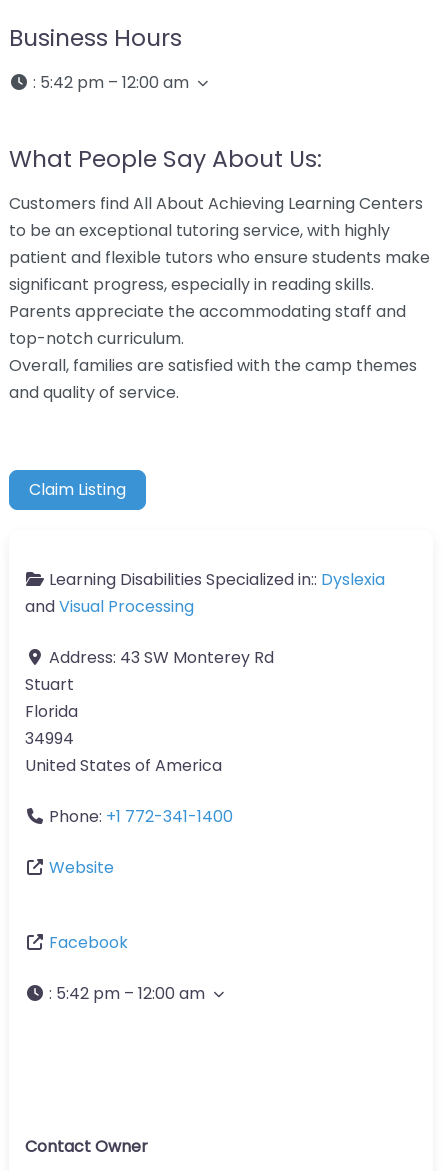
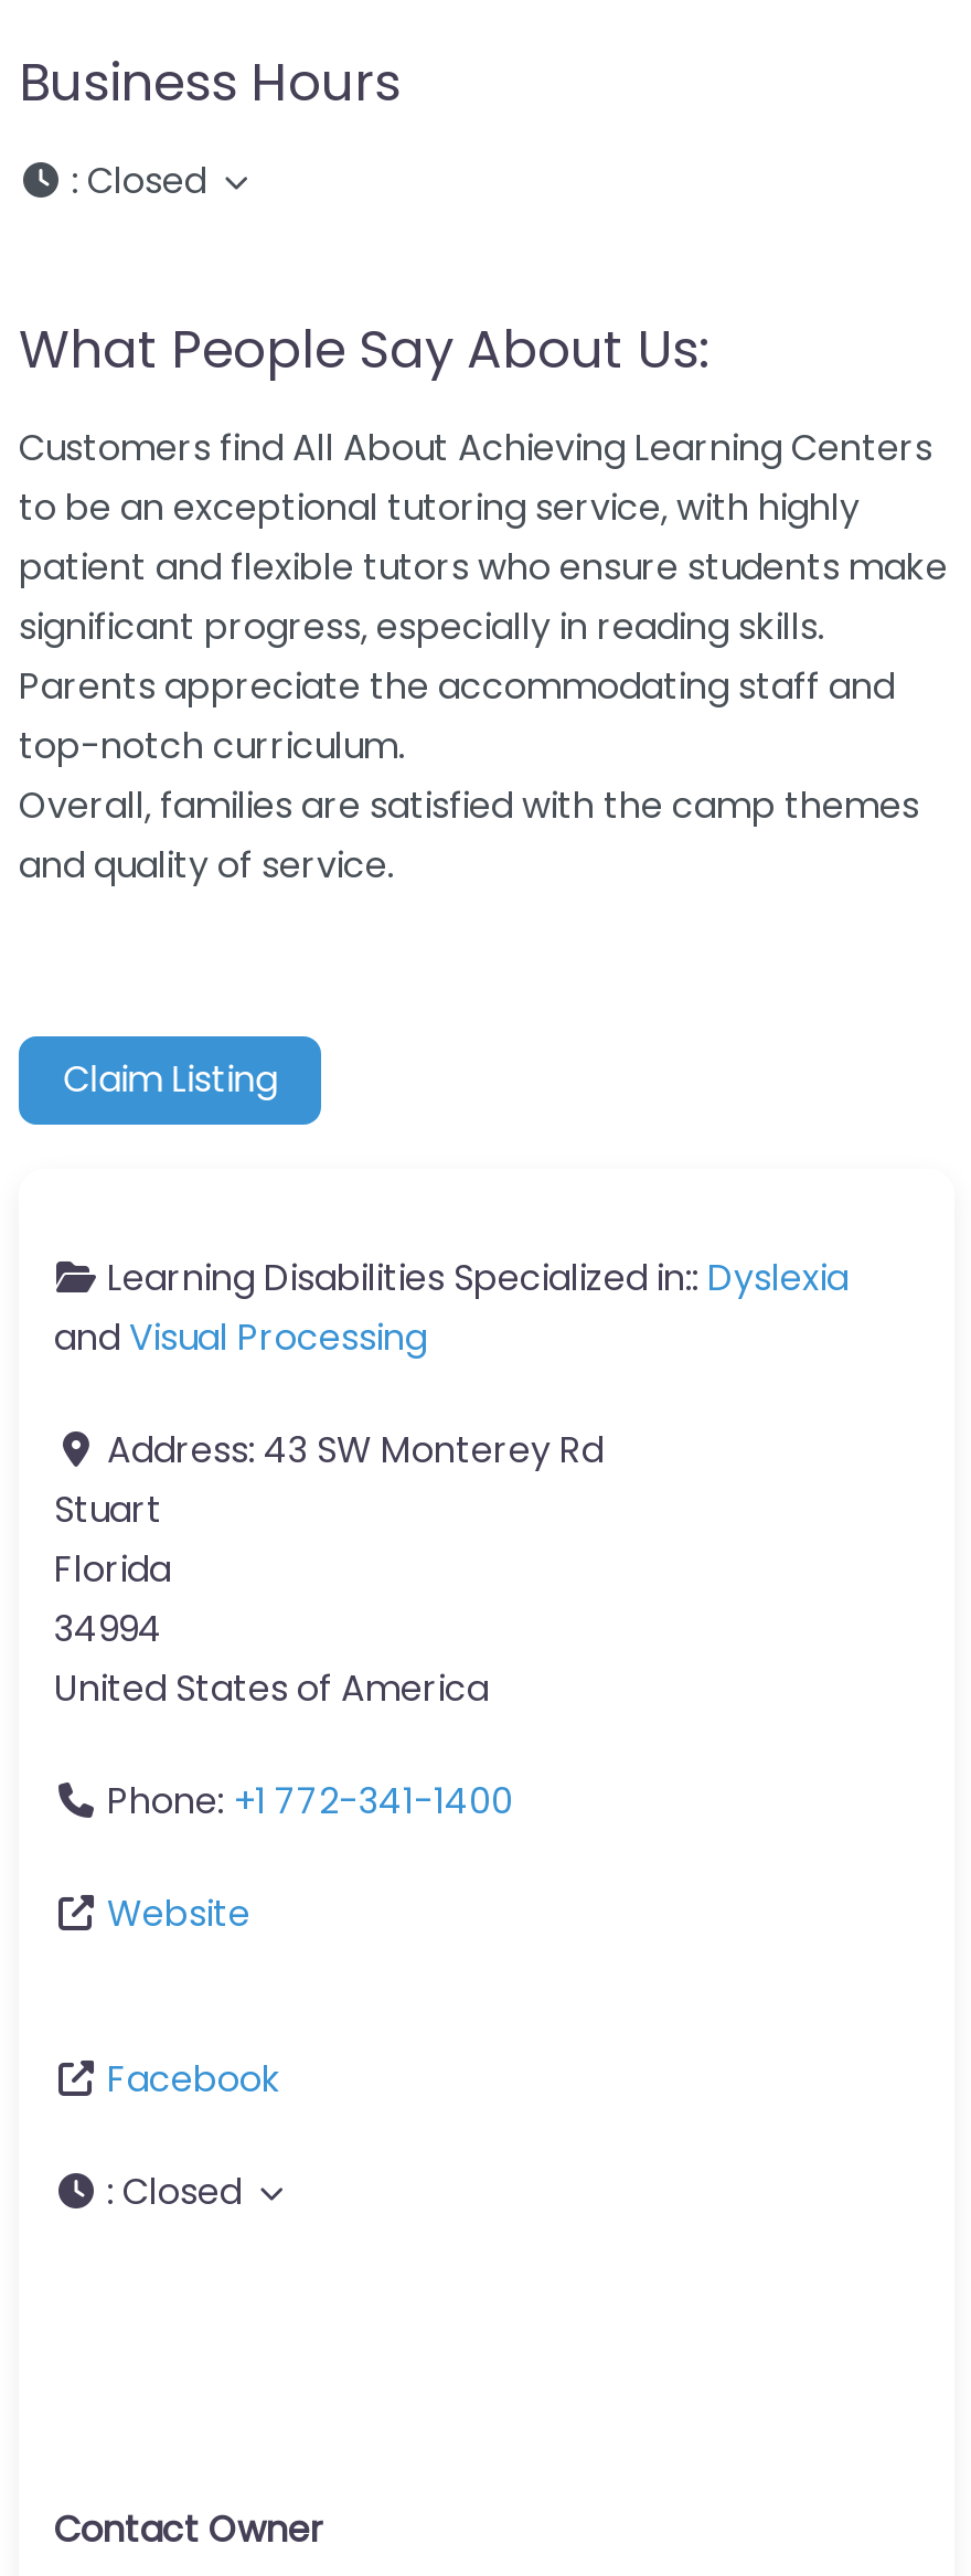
[33,71,189,94] : 5:42 pm – 12:00 am -> [72,155,206,206] : Closed
[49,982,205,1005] : 5:42 pm – 12:00 am -> [107,2167,242,2218] : Closed

